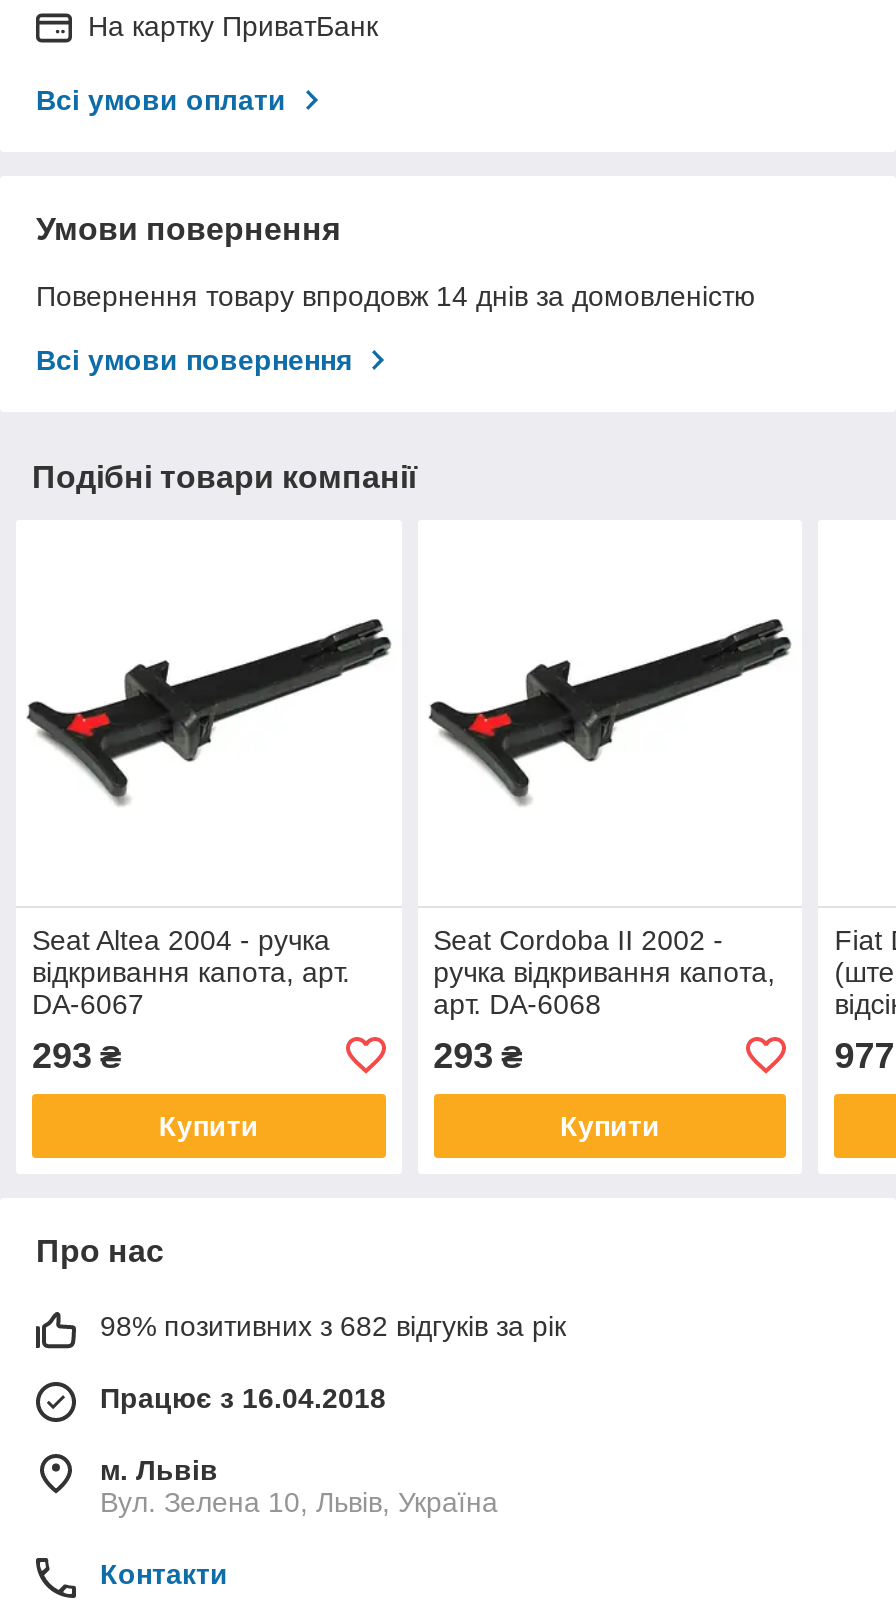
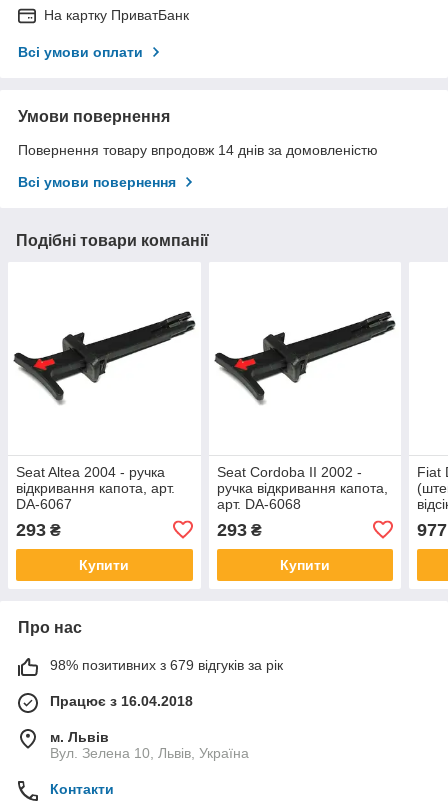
[100,1309,566,1341] 98% позитивних з 682 відгуків за рік -> [50,656,283,672] 98% позитивних з 679 відгуків за рік

